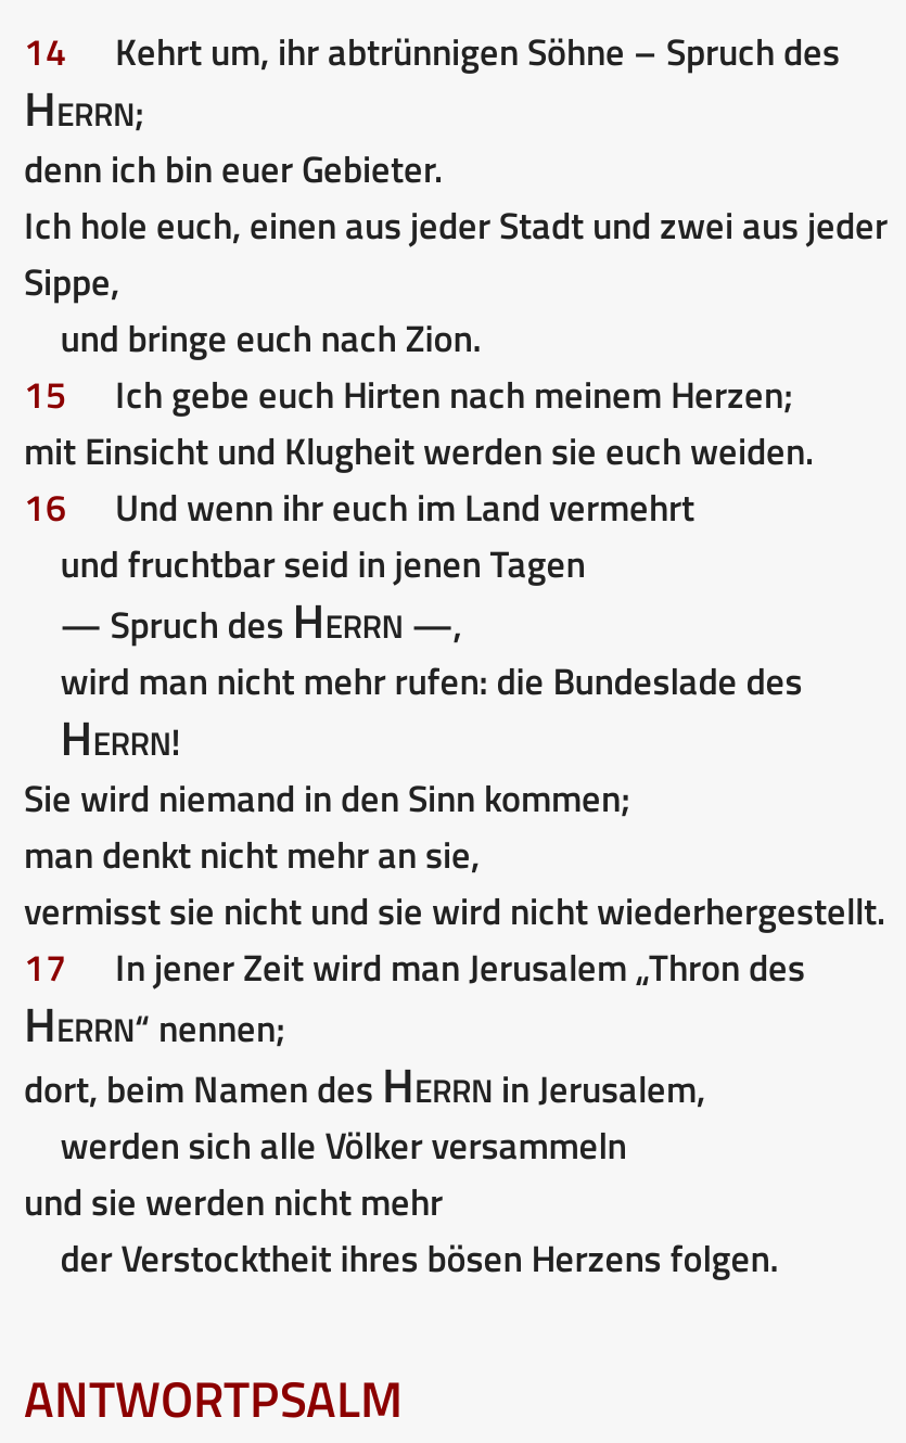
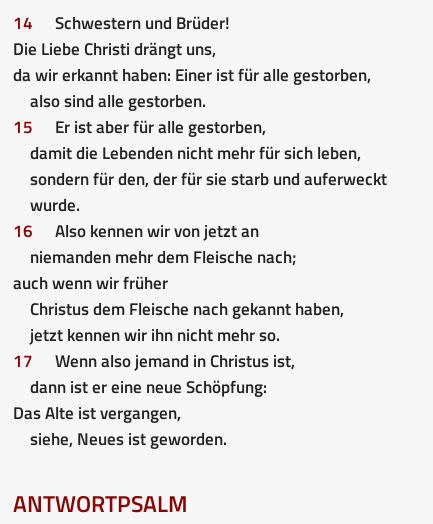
[24,24,888,367] Kehrt um, ihr abtrünnigen Söhne – Spruch des | Herrn; | denn ich bin euer Gebieter. | Ich hole euch, einen aus jeder Stadt und zwei aus jeder | Sippe, | und bringe euch nach Zion. -> [13,10,371,114] Schwestern und Brüder! | Die Liebe Christi drängt uns, | da wir erkannt haben: Einer ist für alle gestorben, | also sind alle gestorben.
[24,367,814,479] Ich gebe euch Hirten nach meinem Herzen; | mit Einsicht und Klugheit werden sie euch weiden. -> [30,114,387,218] Er ist aber für alle gestorben, | damit die Lebenden nicht mehr für sich leben, | sondern für den, der für sie starb und auferweckt | wurde.
[24,479,885,939] Und wenn ihr euch im Land vermehrt | und fruchtbar seid in jenen Tagen | — Spruch des Herrn—, | wird man nicht mehr rufen: die Bundeslade des | Herrn! | Sie wird niemand in den Sinn kommen; | man denkt nicht mehr an sie, | vermisst sie nicht und sie wird nicht wiederhergestellt. -> [13,218,344,348] Also kennen wir von jetzt an | niemanden mehr dem Fleische nach; | auch wenn wir früher | Christus dem Fleische nach gekannt haben, | jetzt kennen wir ihn nicht mehr so.
[24,939,805,1287] In jener Zeit wird man Jerusalem „Thron des | Herrn“ nennen; | dort, beim Namen des Herrn in Jerusalem, | werden sich alle Völker versammeln | und sie werden nicht mehr | der Verstocktheit ihres bösen Herzens folgen. -> [13,348,295,452] Wenn also jemand in Christus ist, | dann ist er eine neue Schöpfung: | Das Alte ist vergangen, | siehe, Neues ist geworden.

